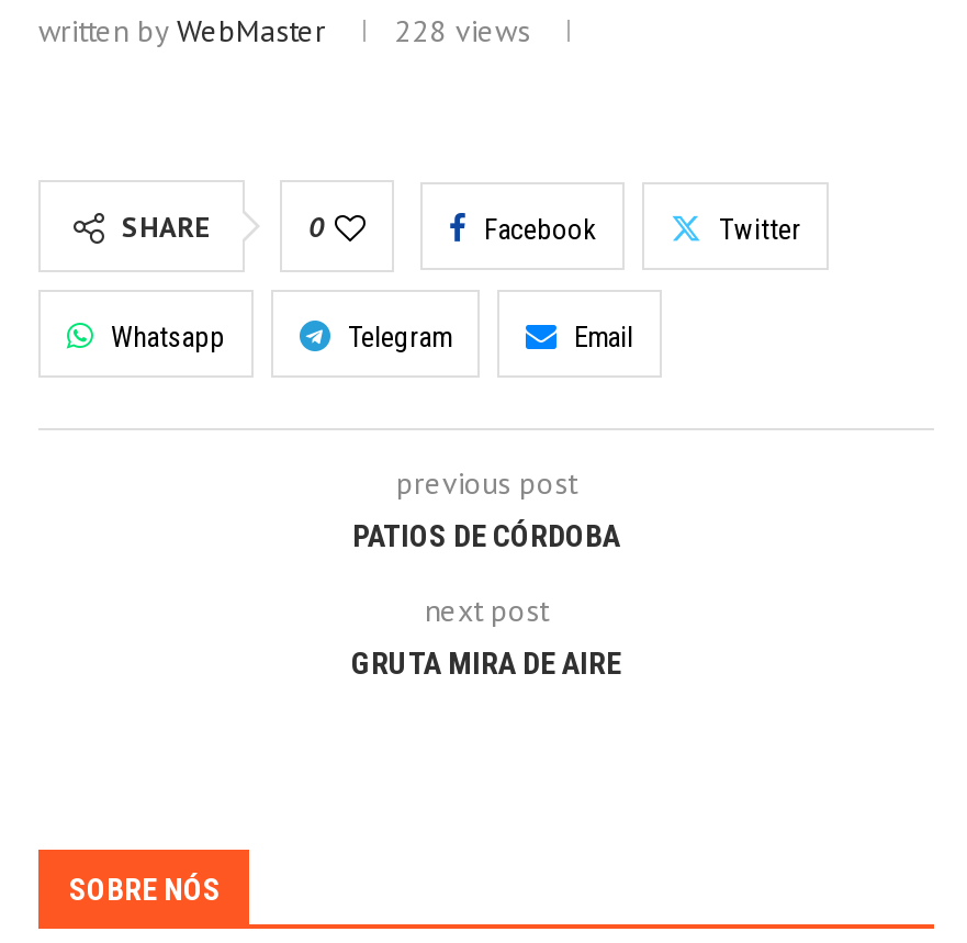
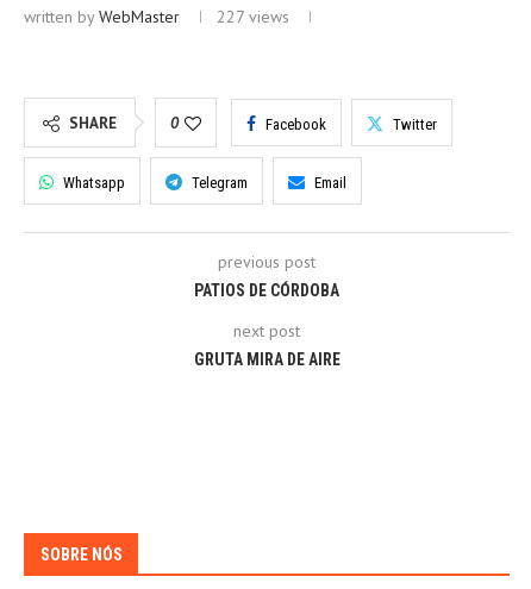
[38,11,530,50] written by WebMaster 228 views -> [24,6,289,27] written by WebMaster 227 views

